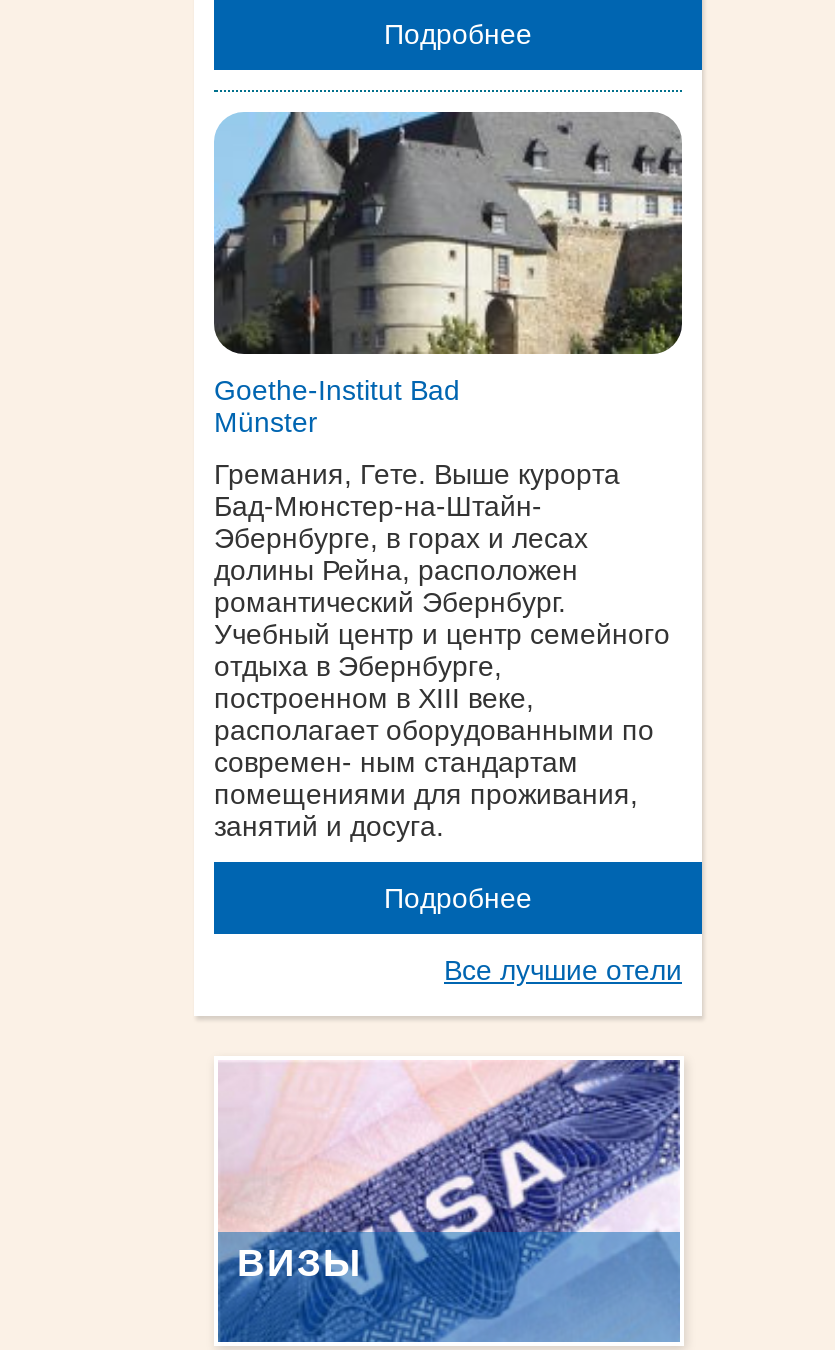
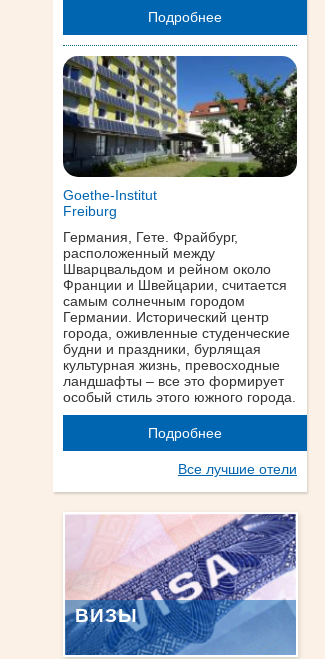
[214,110,682,437] [image] | Goethe-Institut Bad | Münster -> [62,55,297,219] [image] | Goethe-Institut | Freiburg
[214,457,670,841] Гремания, Гете. Выше курорта | Бад-Мюнстер-на-Штайн- | Эбернбурге, в горах и лесах | долины Рейна, расположен | романтический Эбернбург. | Учебный центр и центр семейного | отдыха в Эбернбурге, | построенном в XIII веке, | располагает оборудованными по | современ- ным стандартам | помещениями для проживания, | занятий и досуга. -> [63,229,296,405] Германия, Гете. Фрайбург, | расположенный между | Шварцвальдом и рейном около | Франции и Швейцарии, считается | самым солнечным городом | Германии. Исторический центр | города, оживленные студенческие | будни и праздники, бурлящая | культурная жизнь, превосходные | ландшафты – все это формирует | особый стиль этого южного города.

